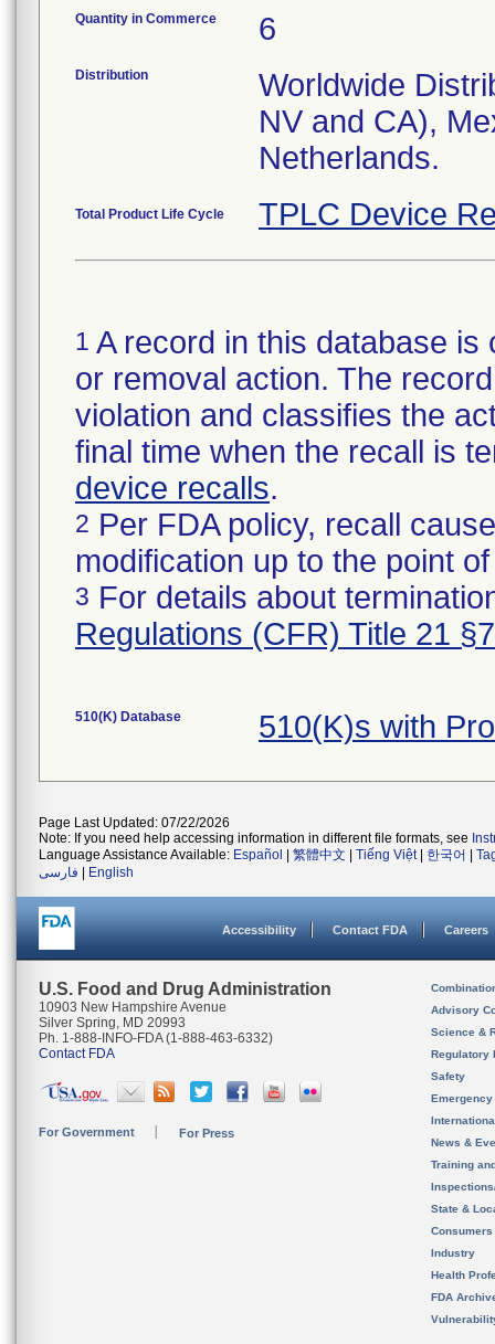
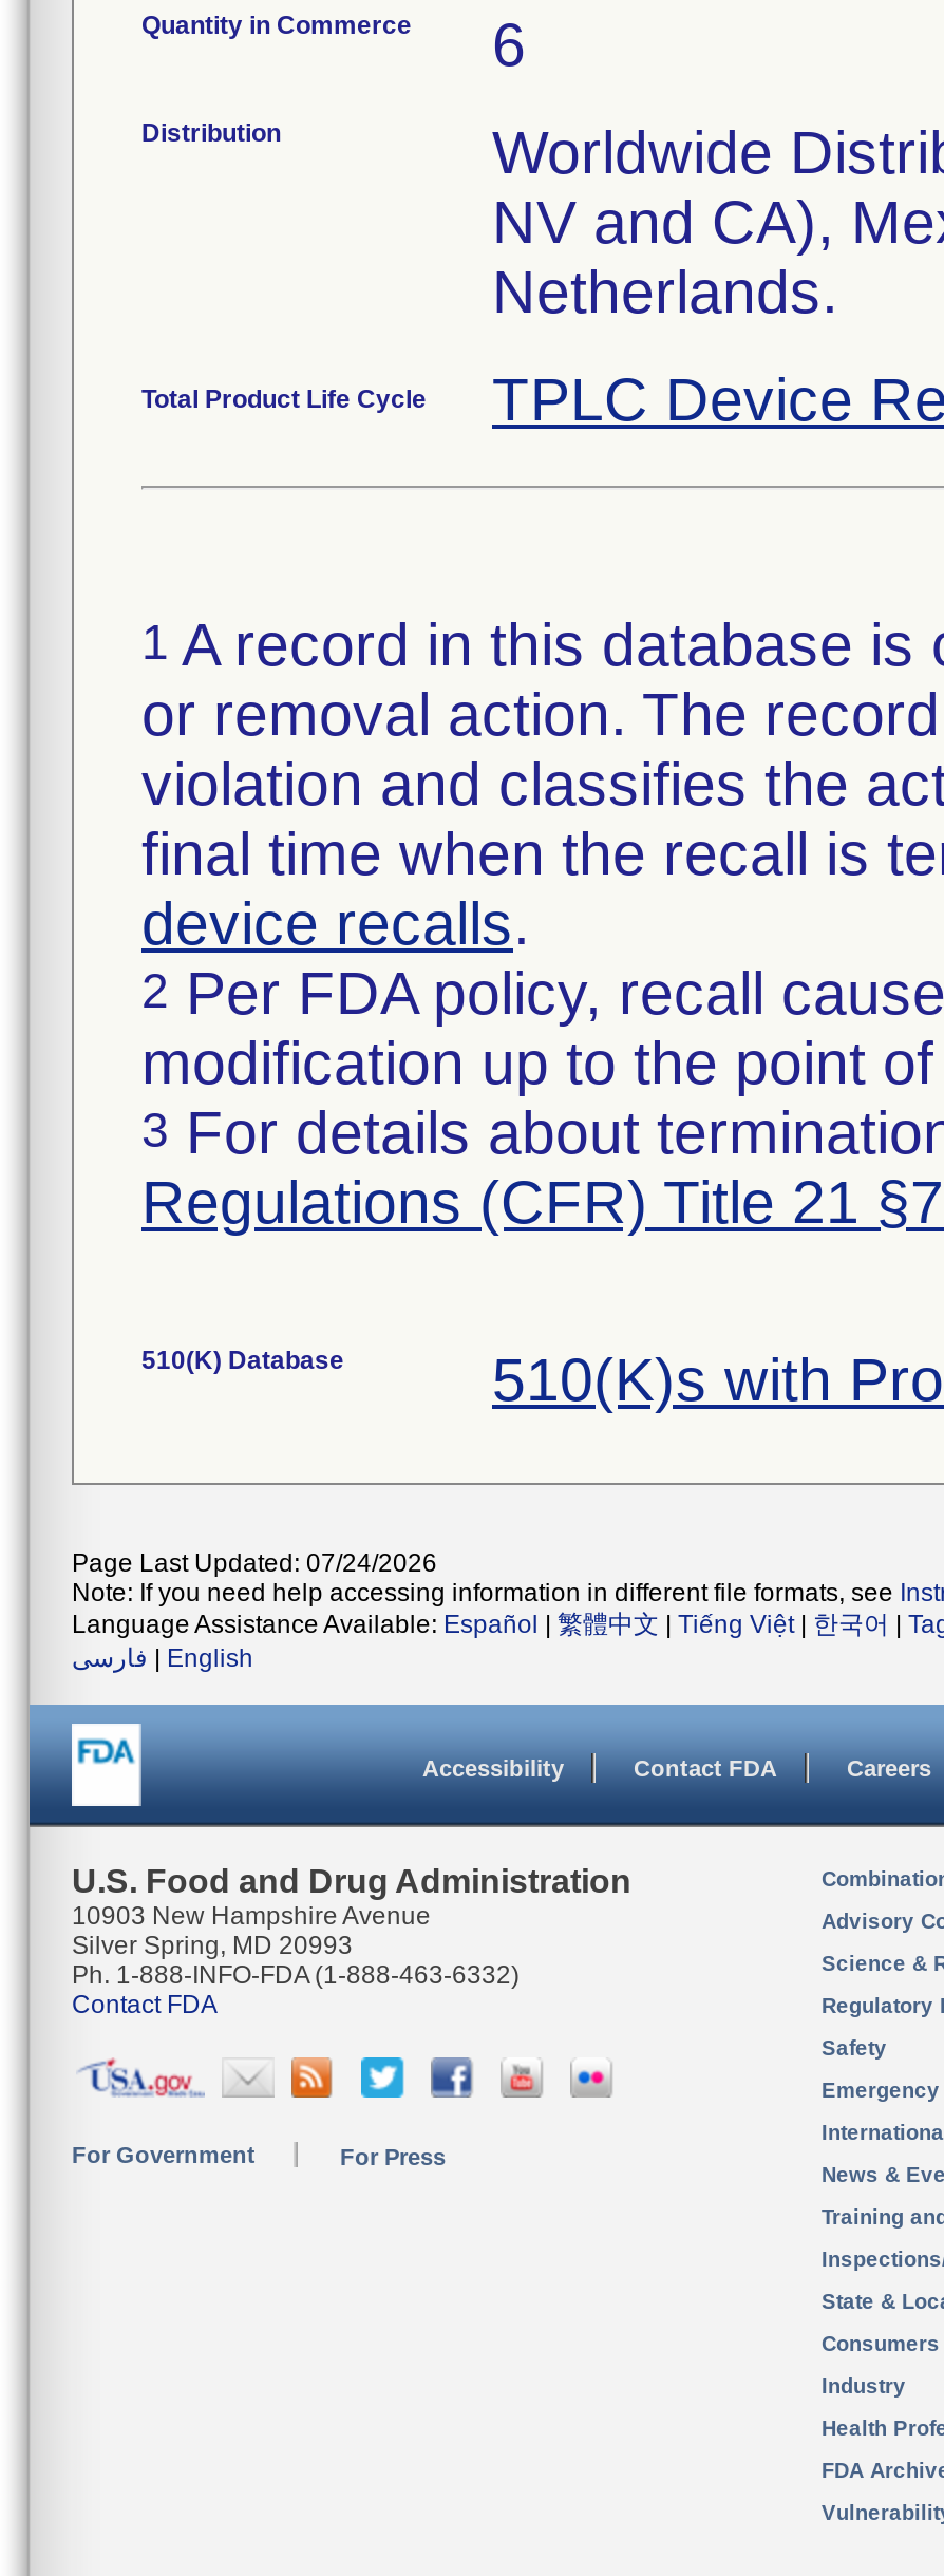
[39,815,230,830] Page Last Updated: 07/22/2026 -> [72,1548,437,1578] Page Last Updated: 07/24/2026

